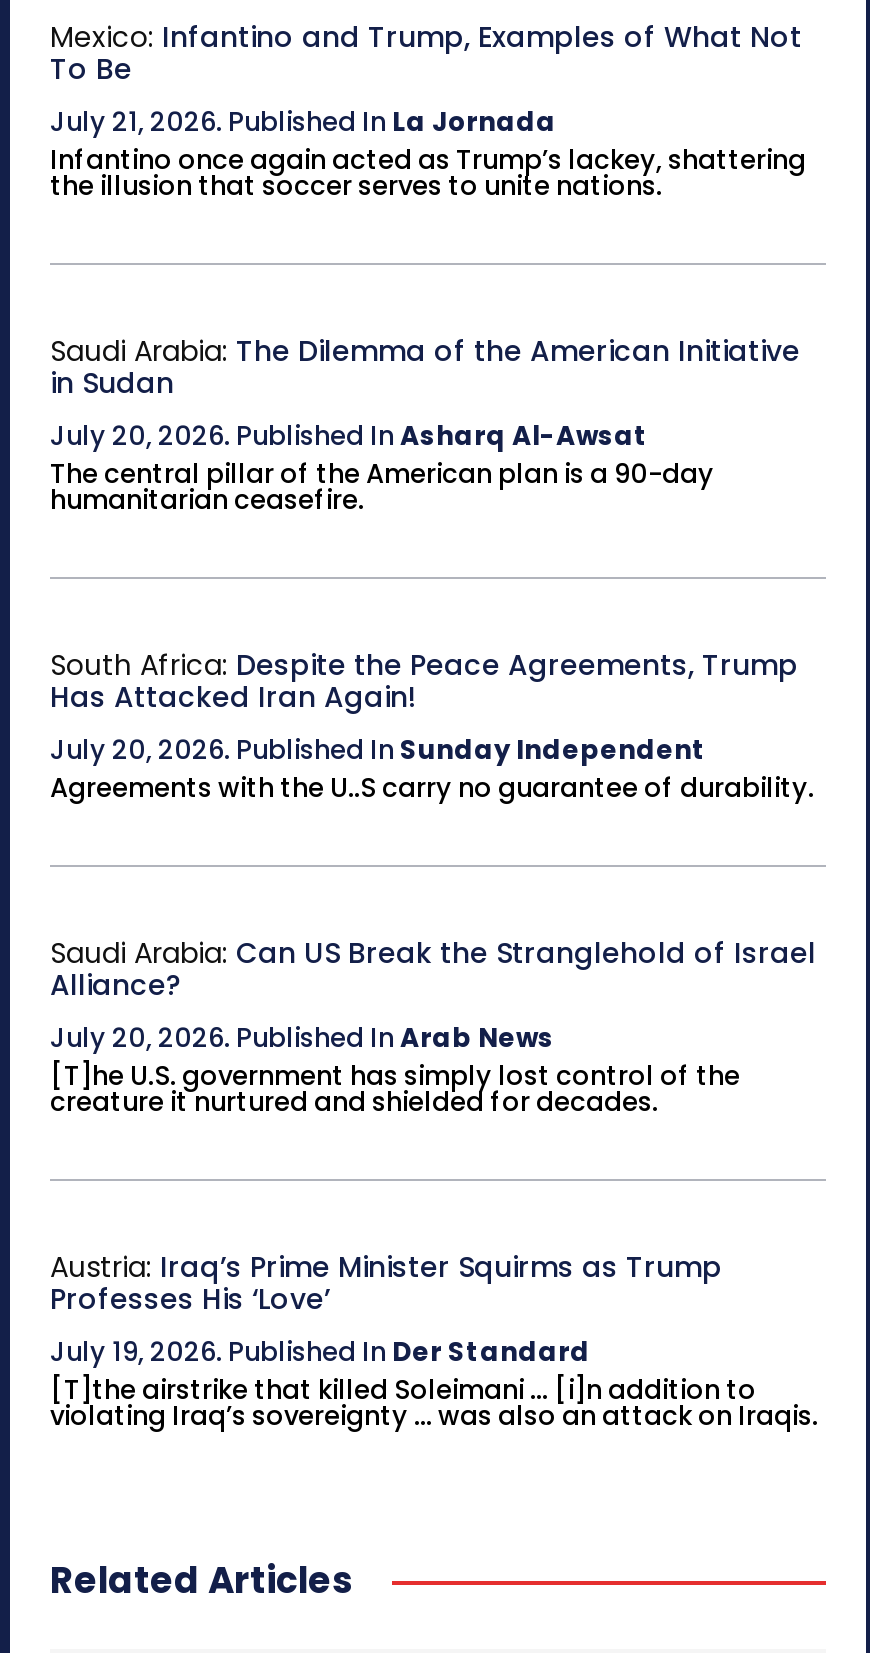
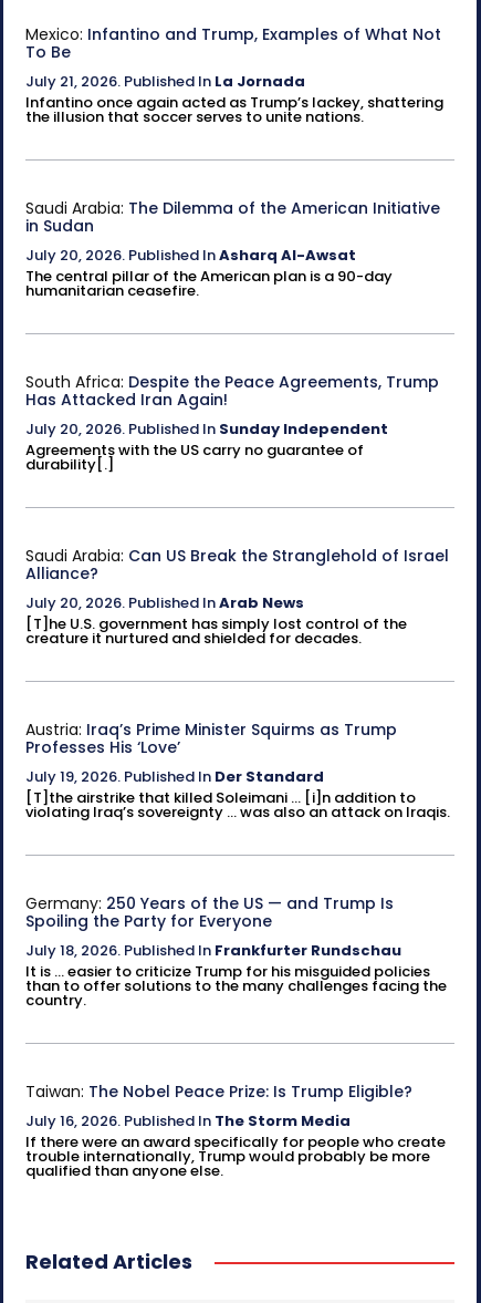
[50,769,814,807] Agreements with the U..S carry no guarantee of durability. -> [25,439,364,475] Agreements with the US carry no guarantee of | durability[.]
none -> [25,892,447,1011] Germany: 250 Years of the US — and Trump Is | Spoiling the Party for Everyone | July 18, 2026. Published In Frankfurter Rundschau | It is ... easier to criticize Trump for his misguided policies | than to offer solutions to the many challenges facing the | country.
none -> [25,1080,446,1181] Taiwan: The Nobel Peace Prize: Is Trump Eligible? | July 16, 2026. Published In The Storm Media | If there were an award specifically for people who create | trouble internationally, Trump would probably be more | qualified than anyone else.

